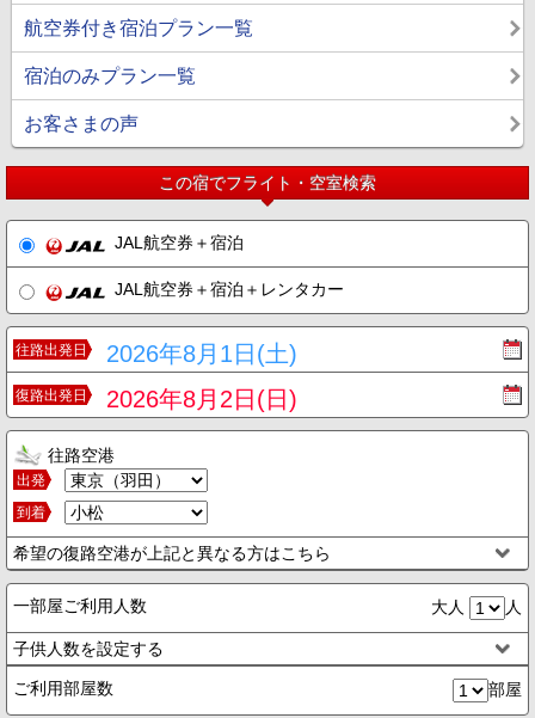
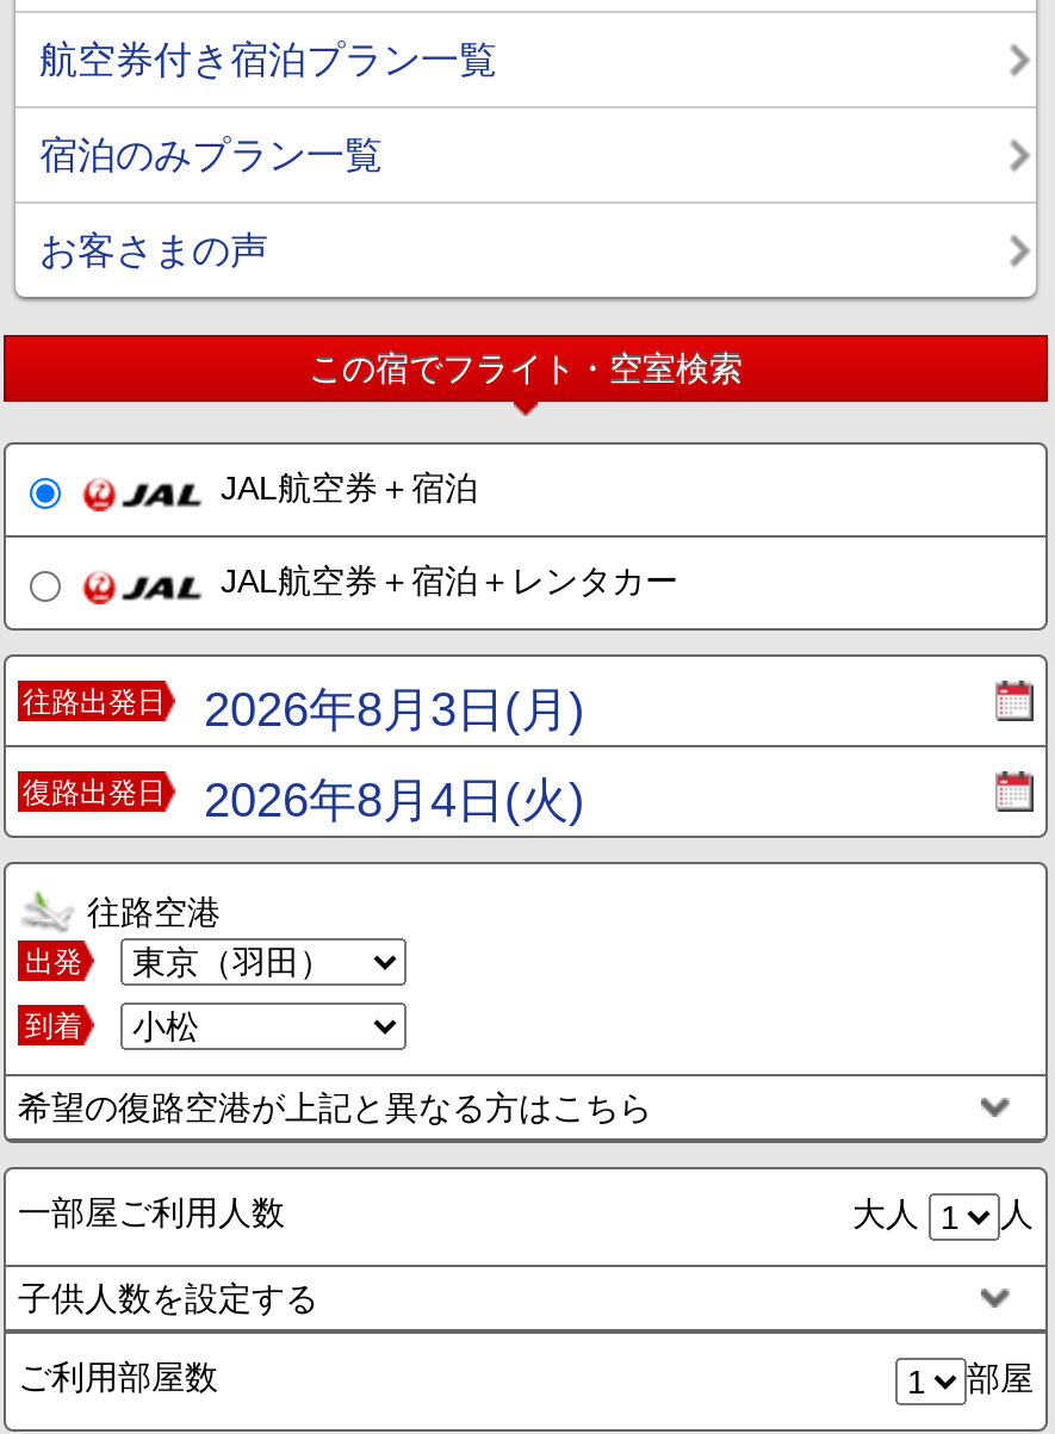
[16,340,297,367] 往路出発日 2026年8月1日(土) -> [23,683,585,735] 往路出発日 2026年8月3日(月)
[16,386,297,412] 復路出発日 2026年8月2日(日) -> [23,774,585,826] 復路出発日 2026年8月4日(火)

